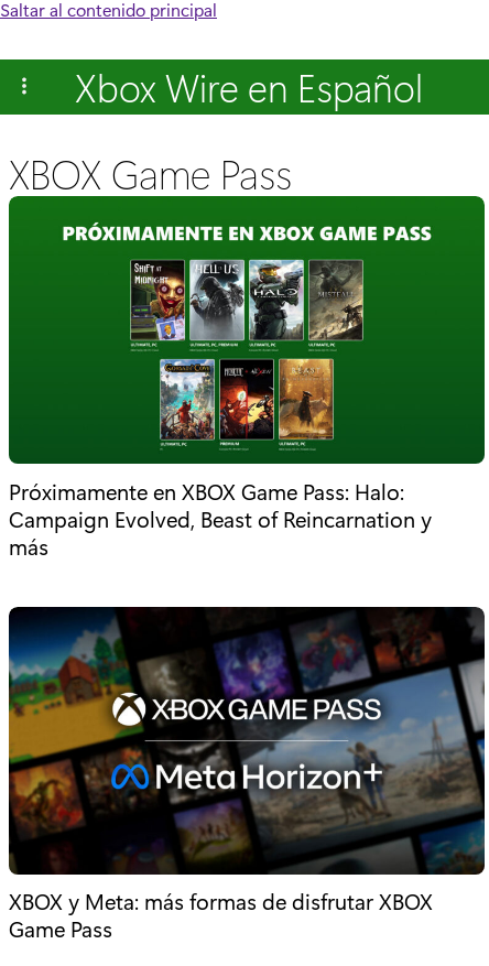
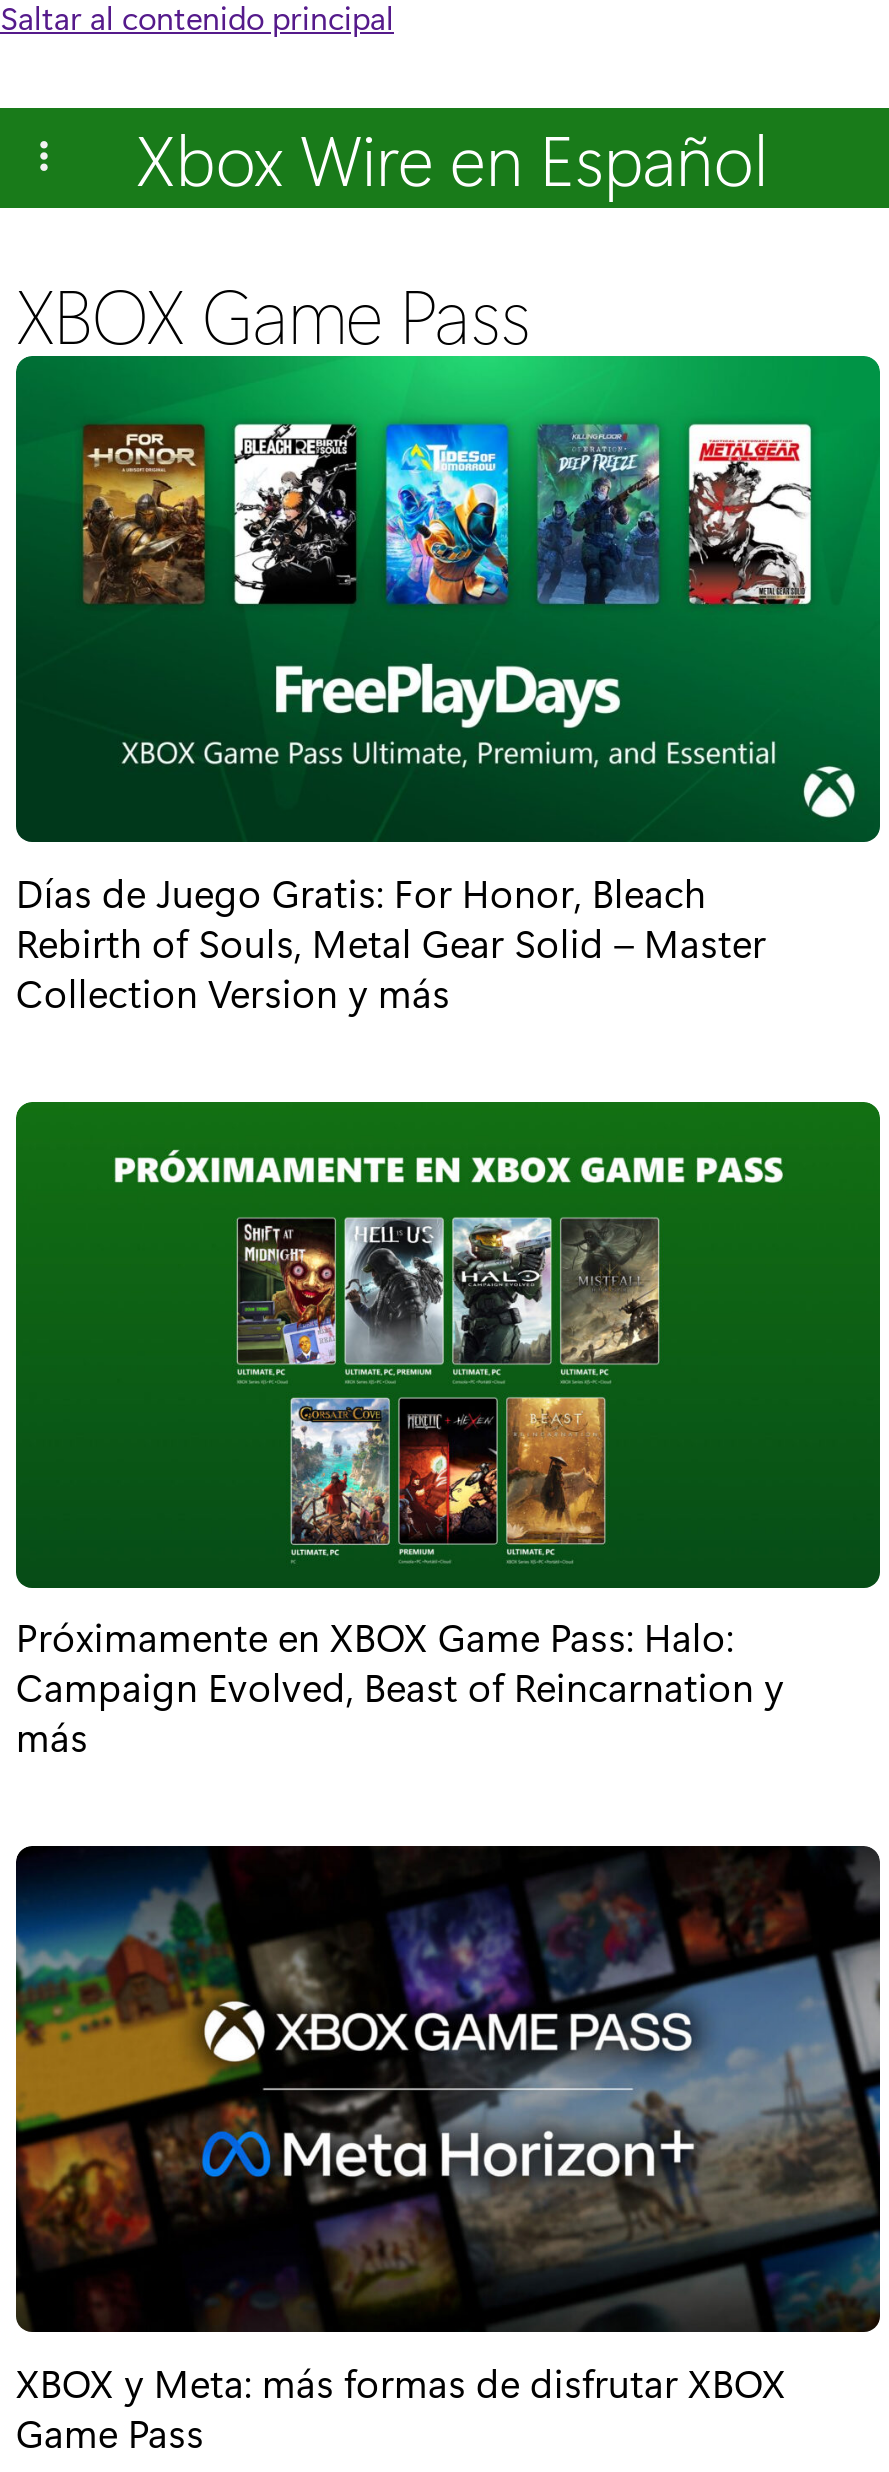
none -> [16,356,880,1018] [image] | Días de Juego Gratis: For Honor, Bleach | Rebirth of Souls, Metal Gear Solid – Master | Collection Version y más

